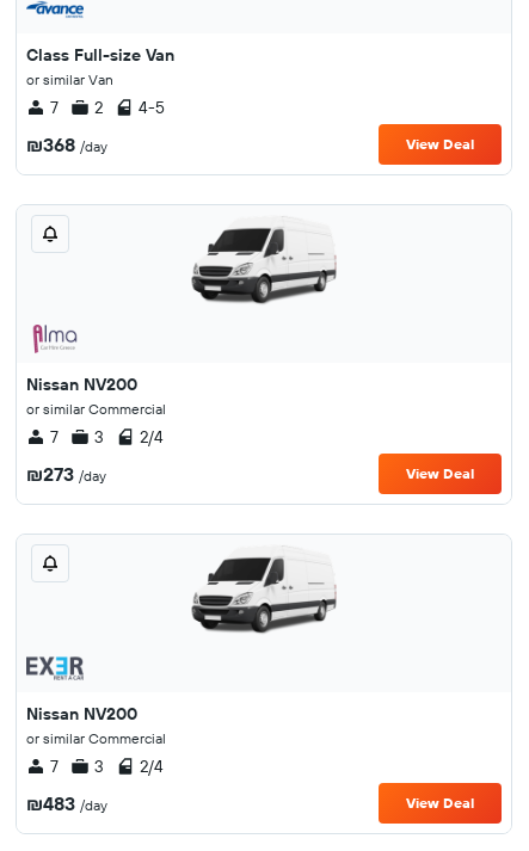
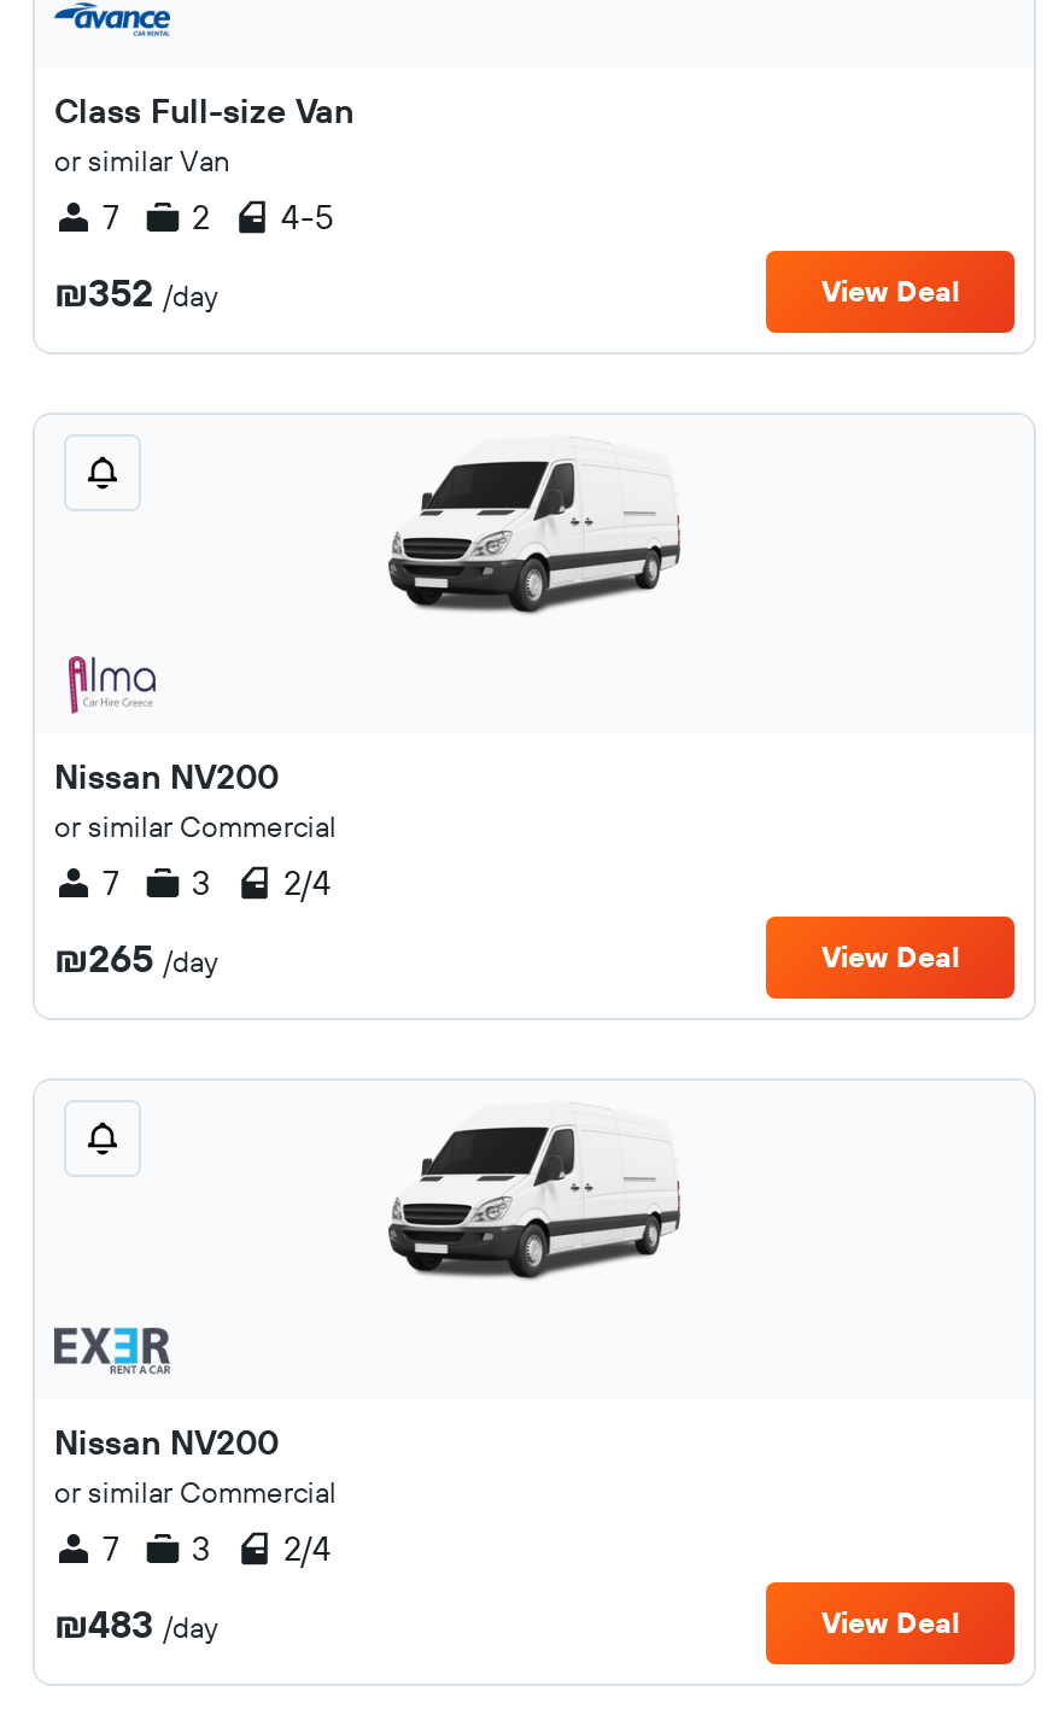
[26,132,107,156] ₪368 /day -> [54,268,218,316] ₪352 /day
[26,462,106,486] ₪273 /day -> [54,933,218,982] ₪265 /day

